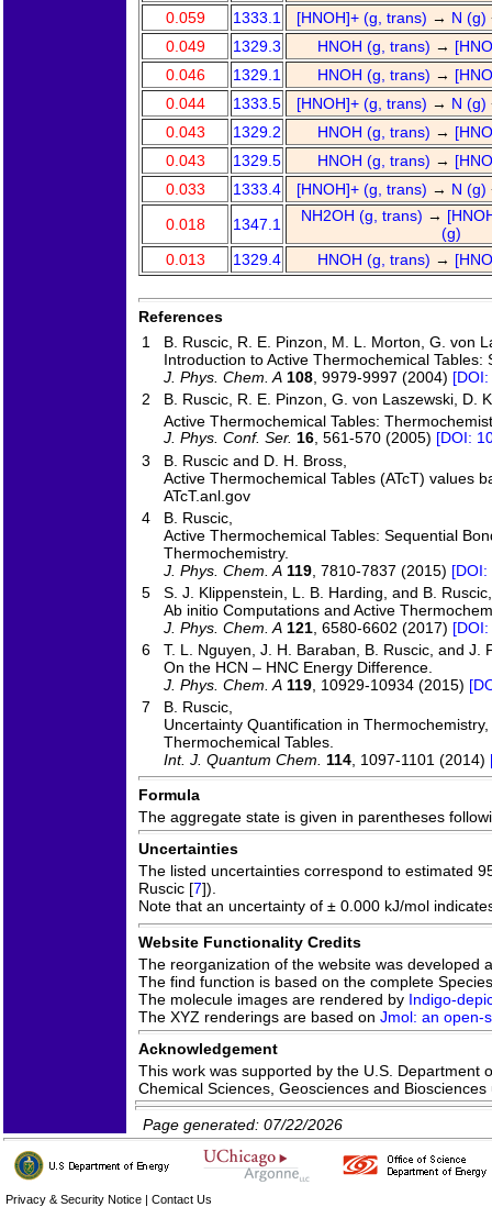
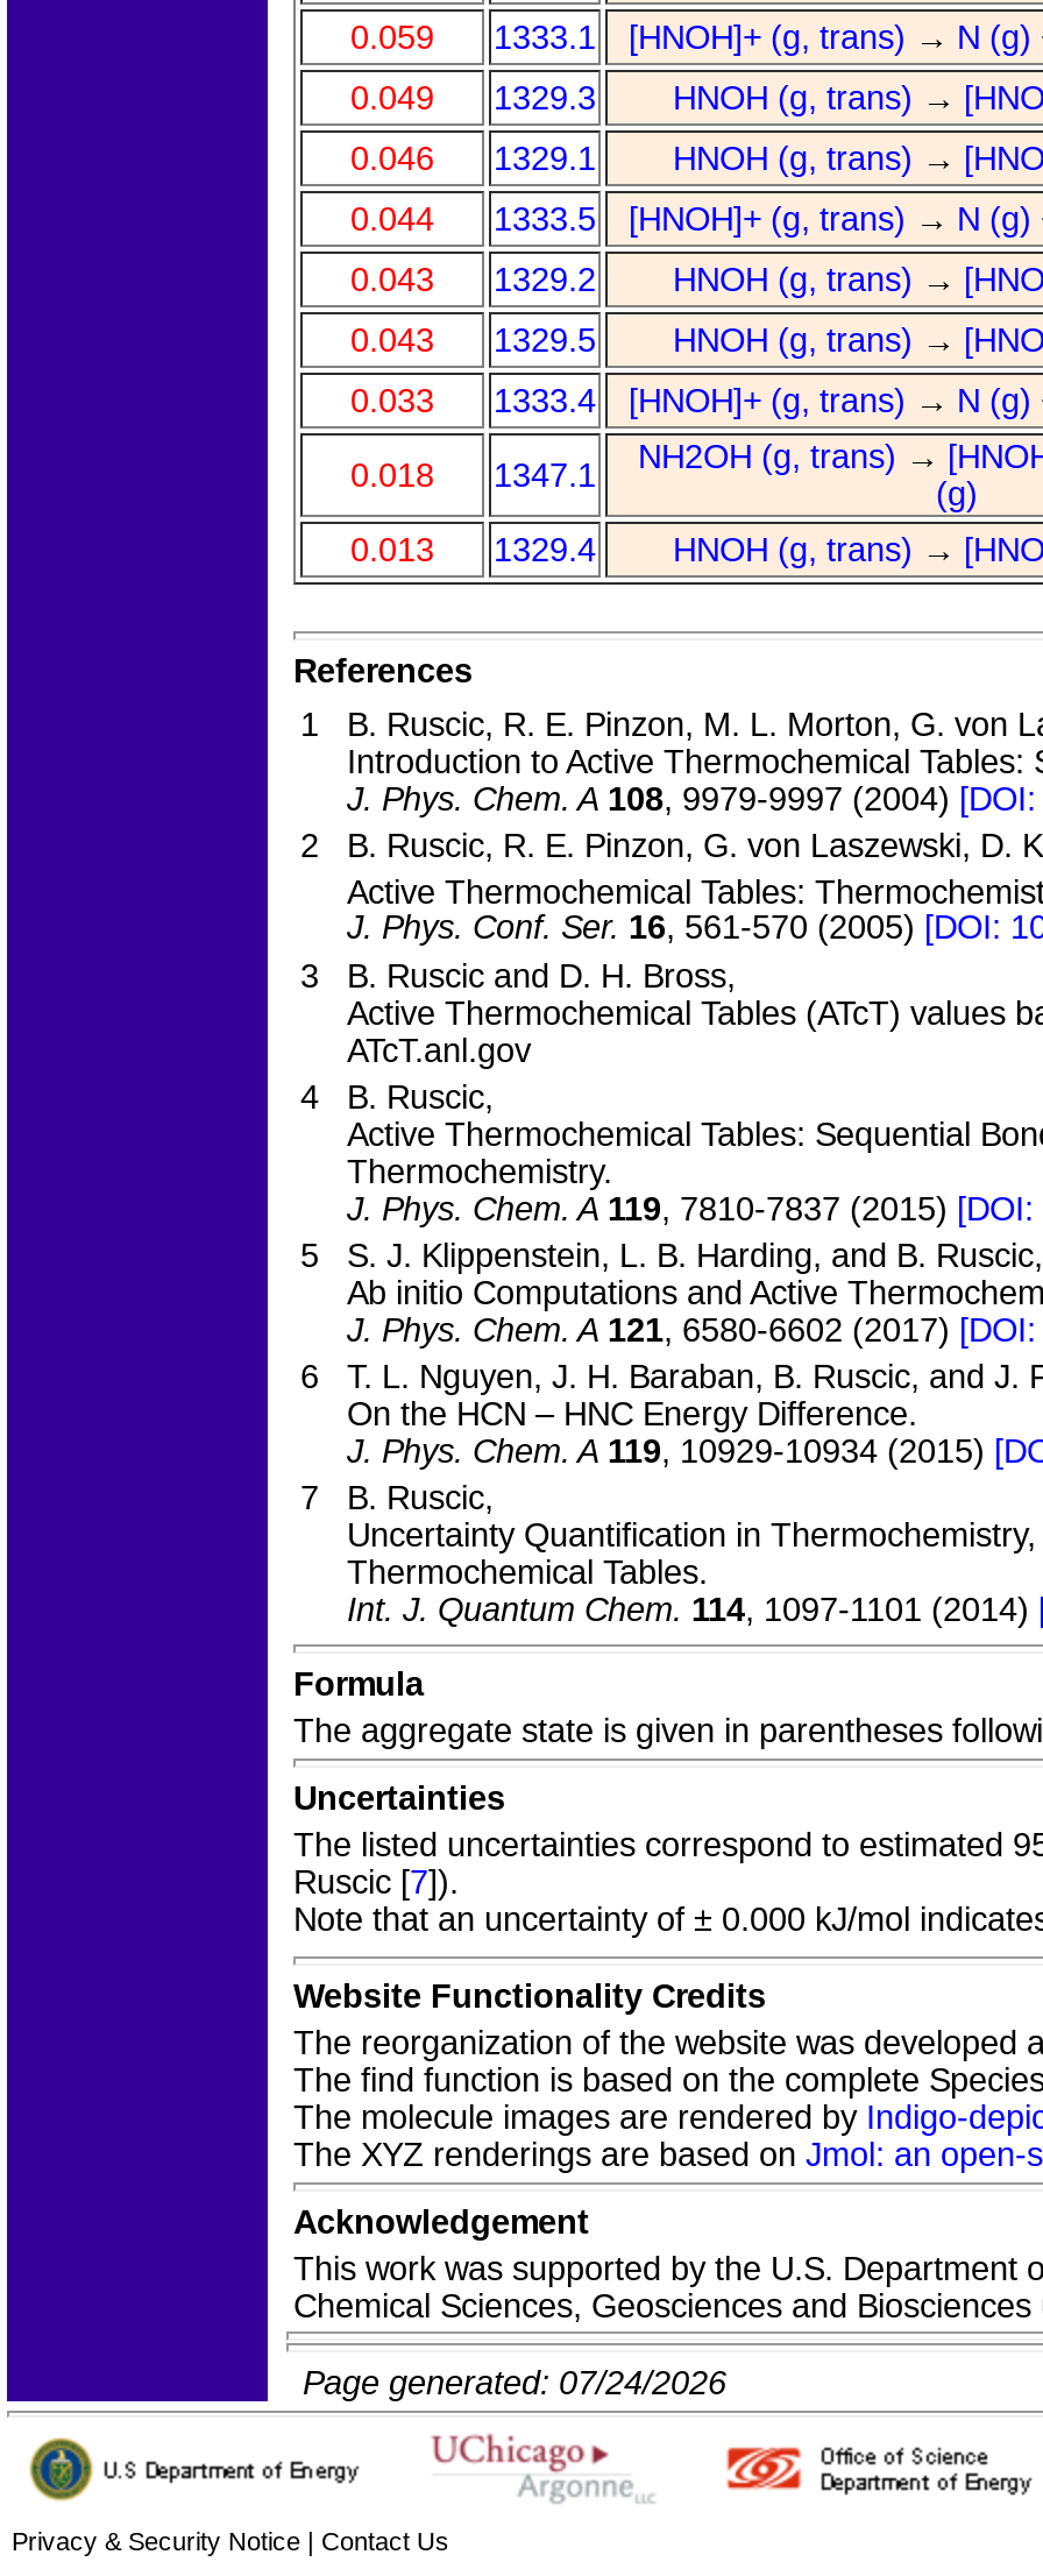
[143,1116,343,1133] Page generated: 07/22/2026 -> [303,2364,726,2401] Page generated: 07/24/2026

